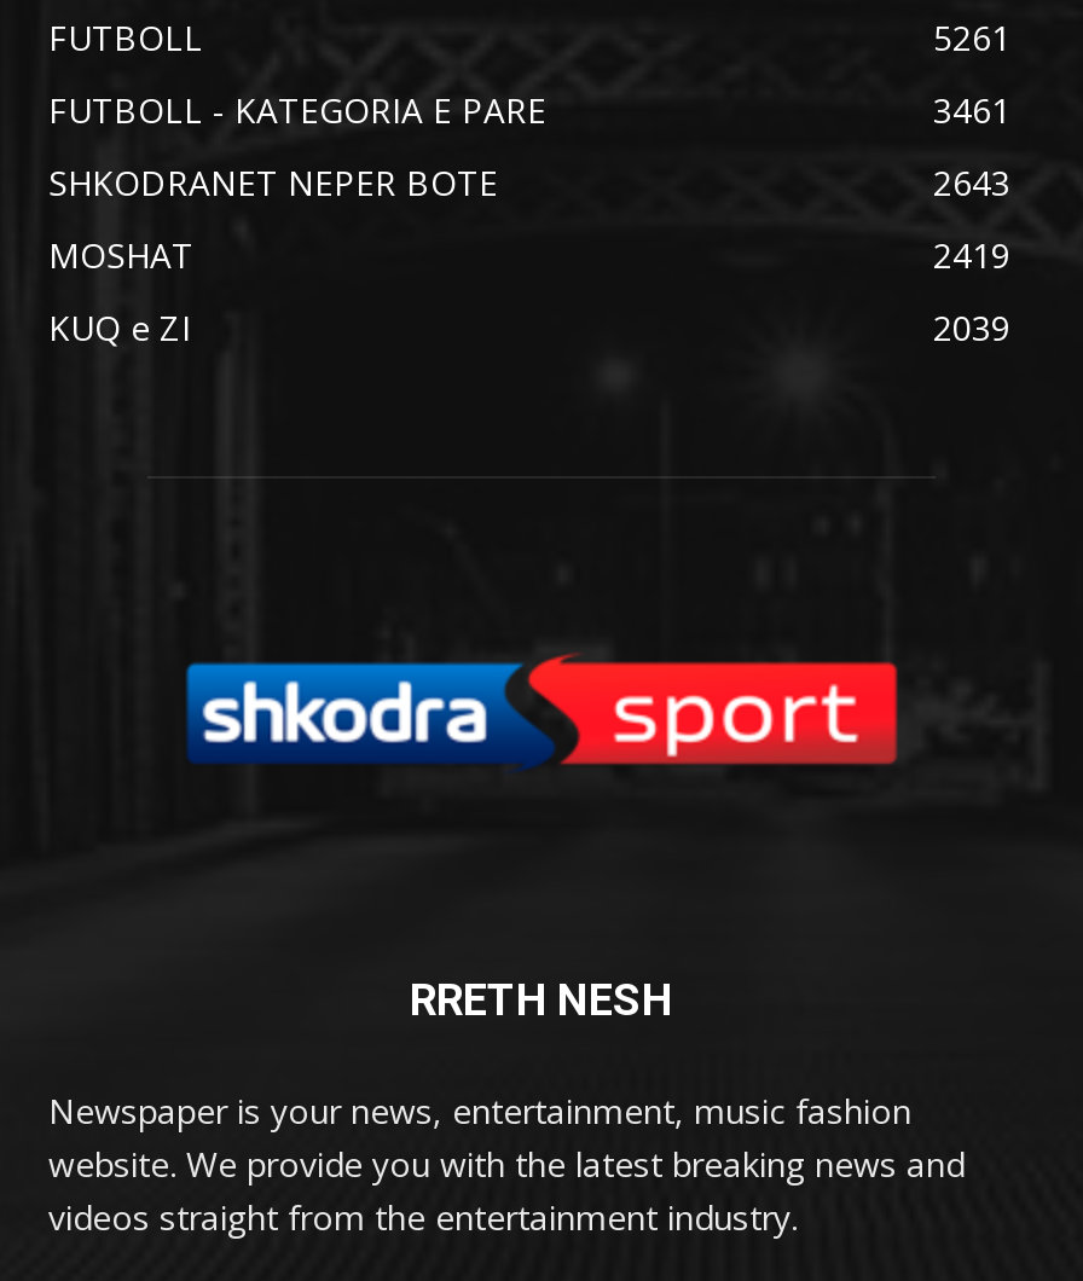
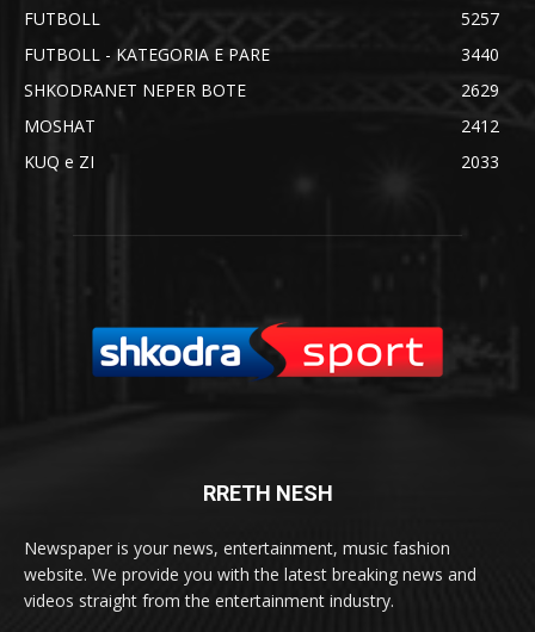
[933,14,1010,60] 5261 -> [461,7,499,30] 5257
[933,87,1010,132] 3461 -> [461,43,499,65] 3440
[933,159,1010,205] 2643 -> [461,78,499,101] 2629
[933,232,1010,277] 2419 -> [461,114,499,137] 2412
[933,304,1010,350] 2039 -> [461,150,499,173] 2033

